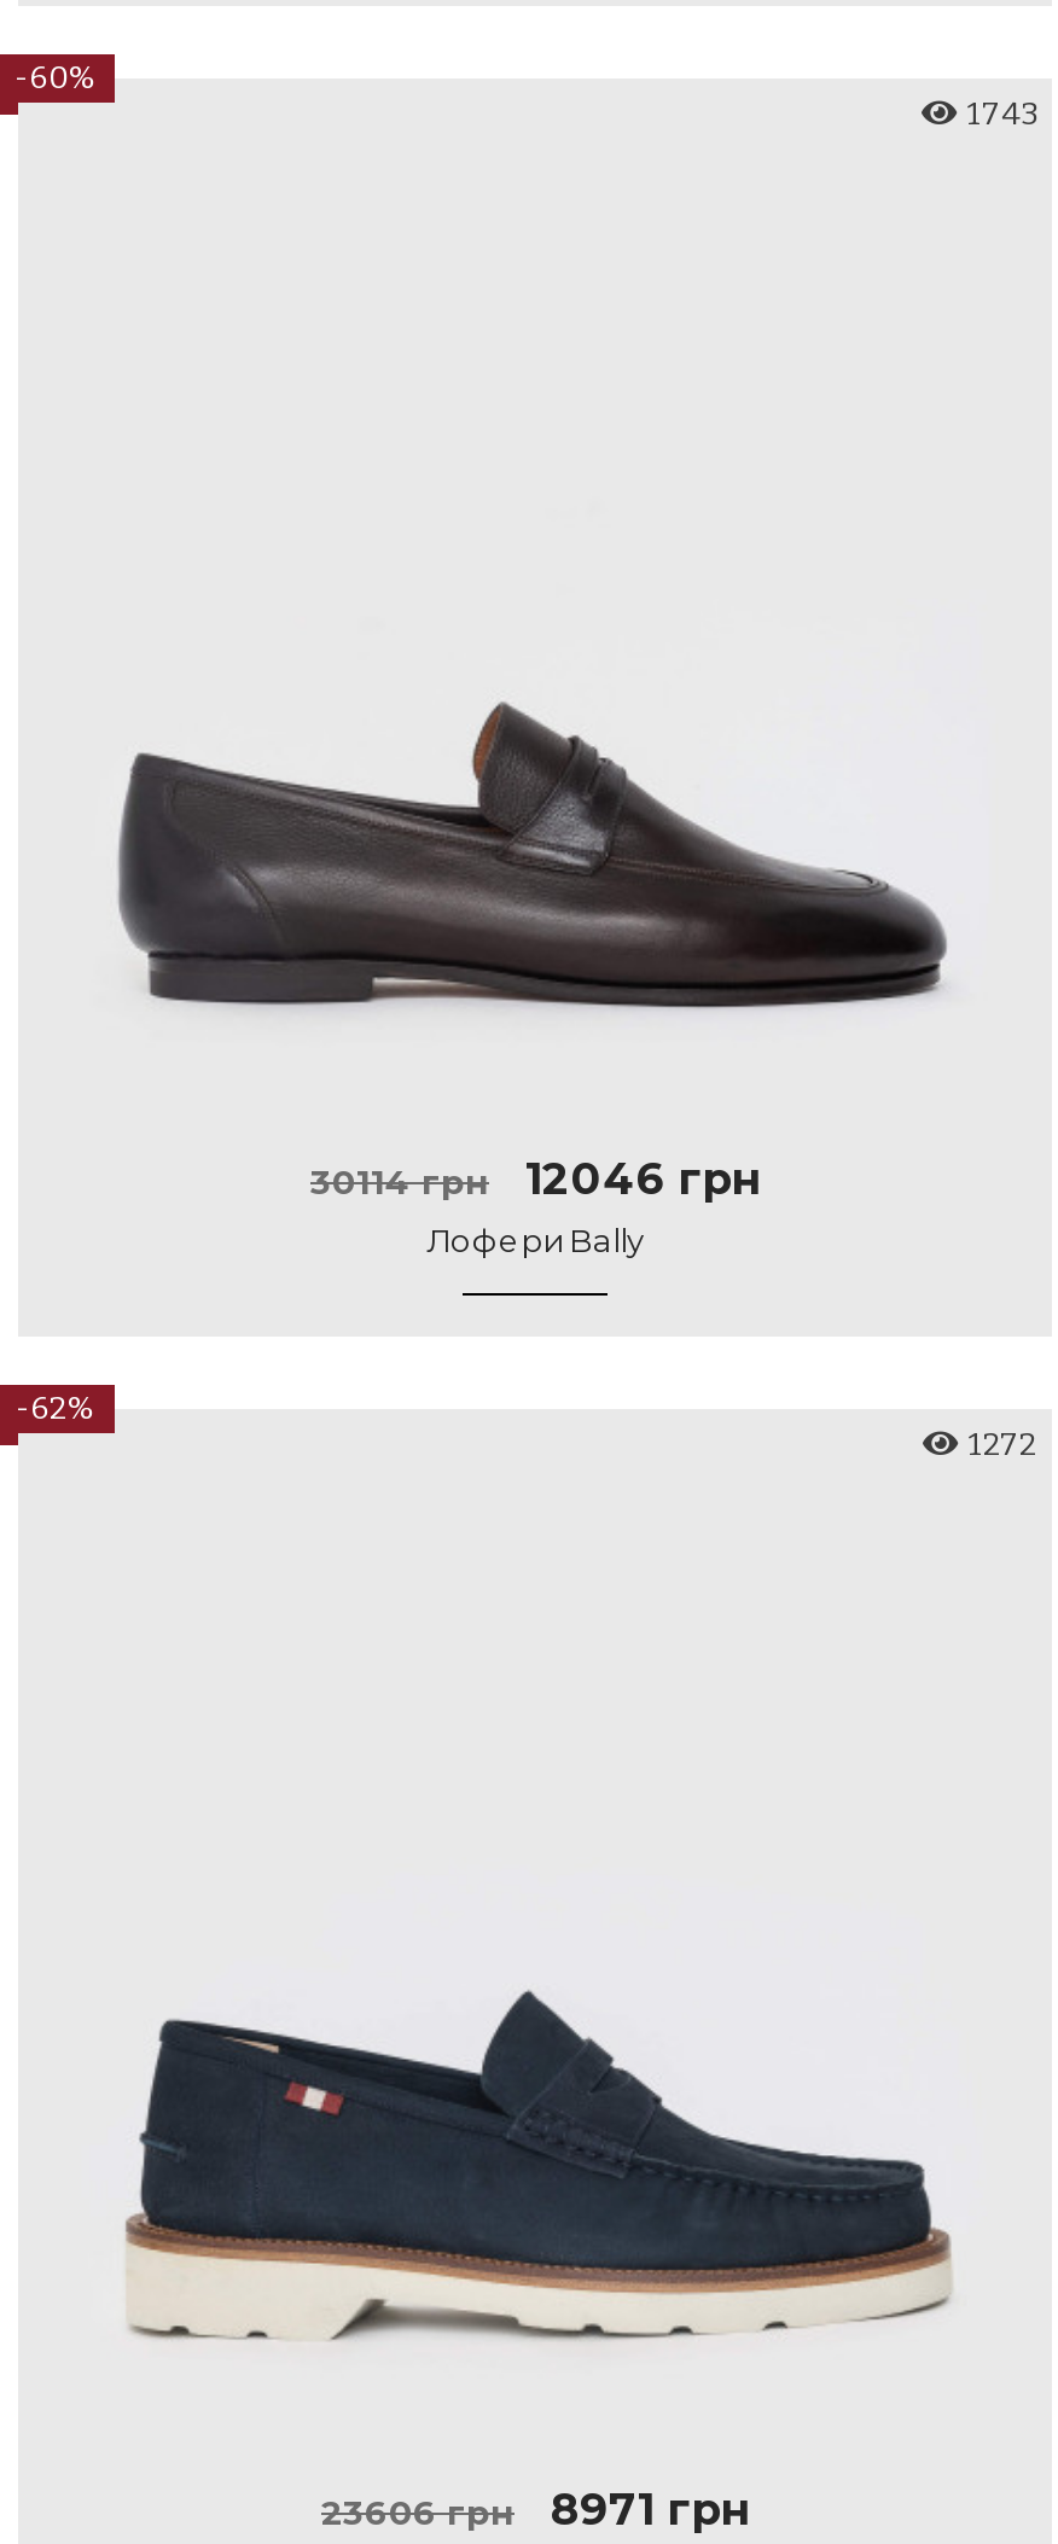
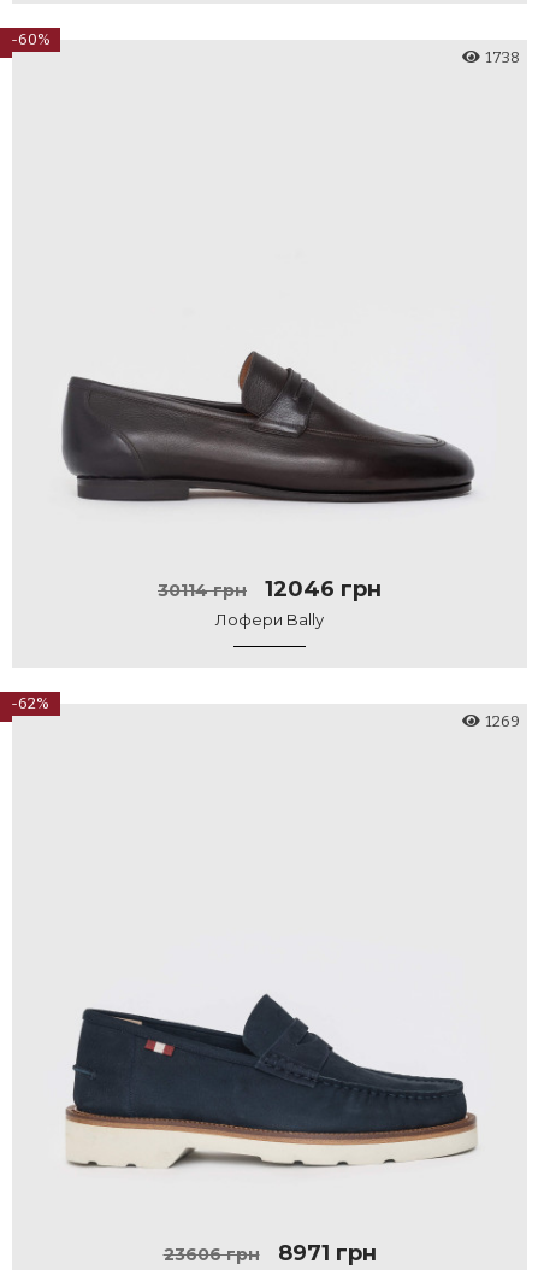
[967,95,1037,132] 1743 -> [485,48,520,66] 1738
[969,1426,1036,1462] 1272 -> [485,712,520,730] 1269

